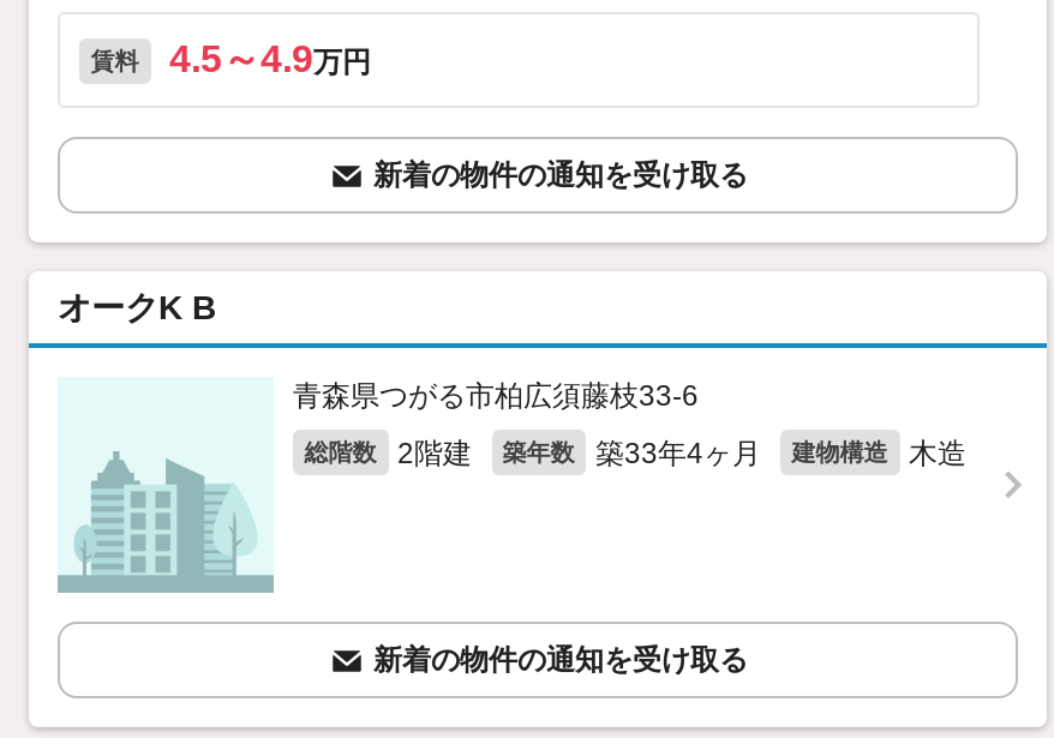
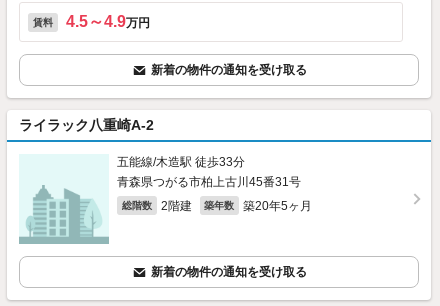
[58,288,216,326] オークK B -> [19,117,154,133] ライラック八重崎A-2
[293,379,699,413] 青森県つがる市柏広須藤枝33‐6 -> [117,155,301,189] 五能線/木造駅 徒歩33分 | 青森県つがる市柏上古川45番31号
moved [304,437,574,470] -> [122,199,234,213]: 総階数 | 2階建 | 築年数
[595,437,966,470] 築33年4ヶ月 | 建物構造 | 木造 -> [243,199,312,213] 築20年5ヶ月

